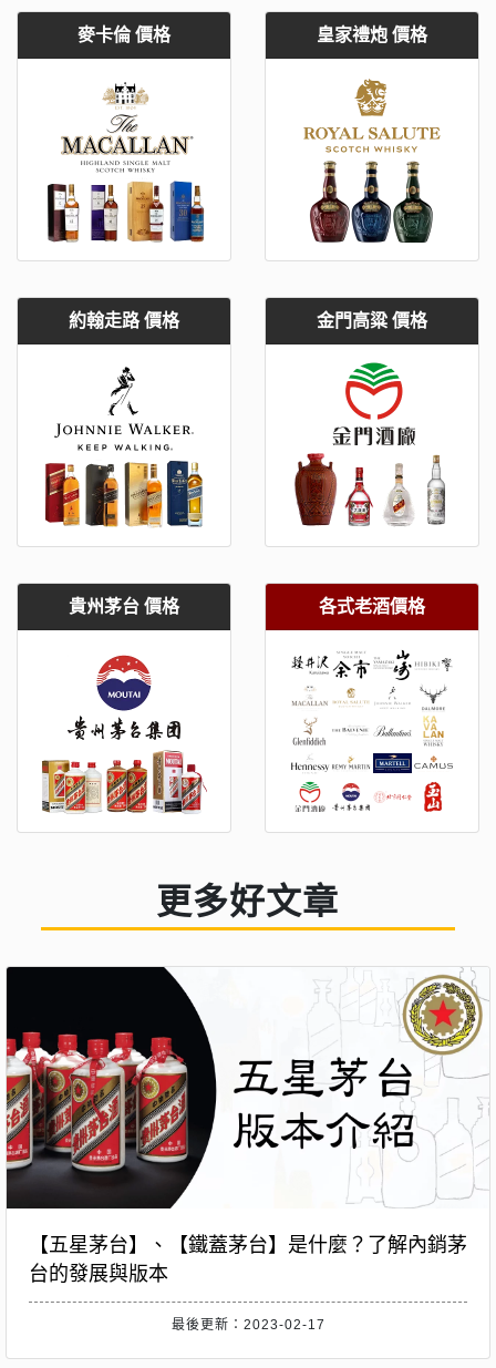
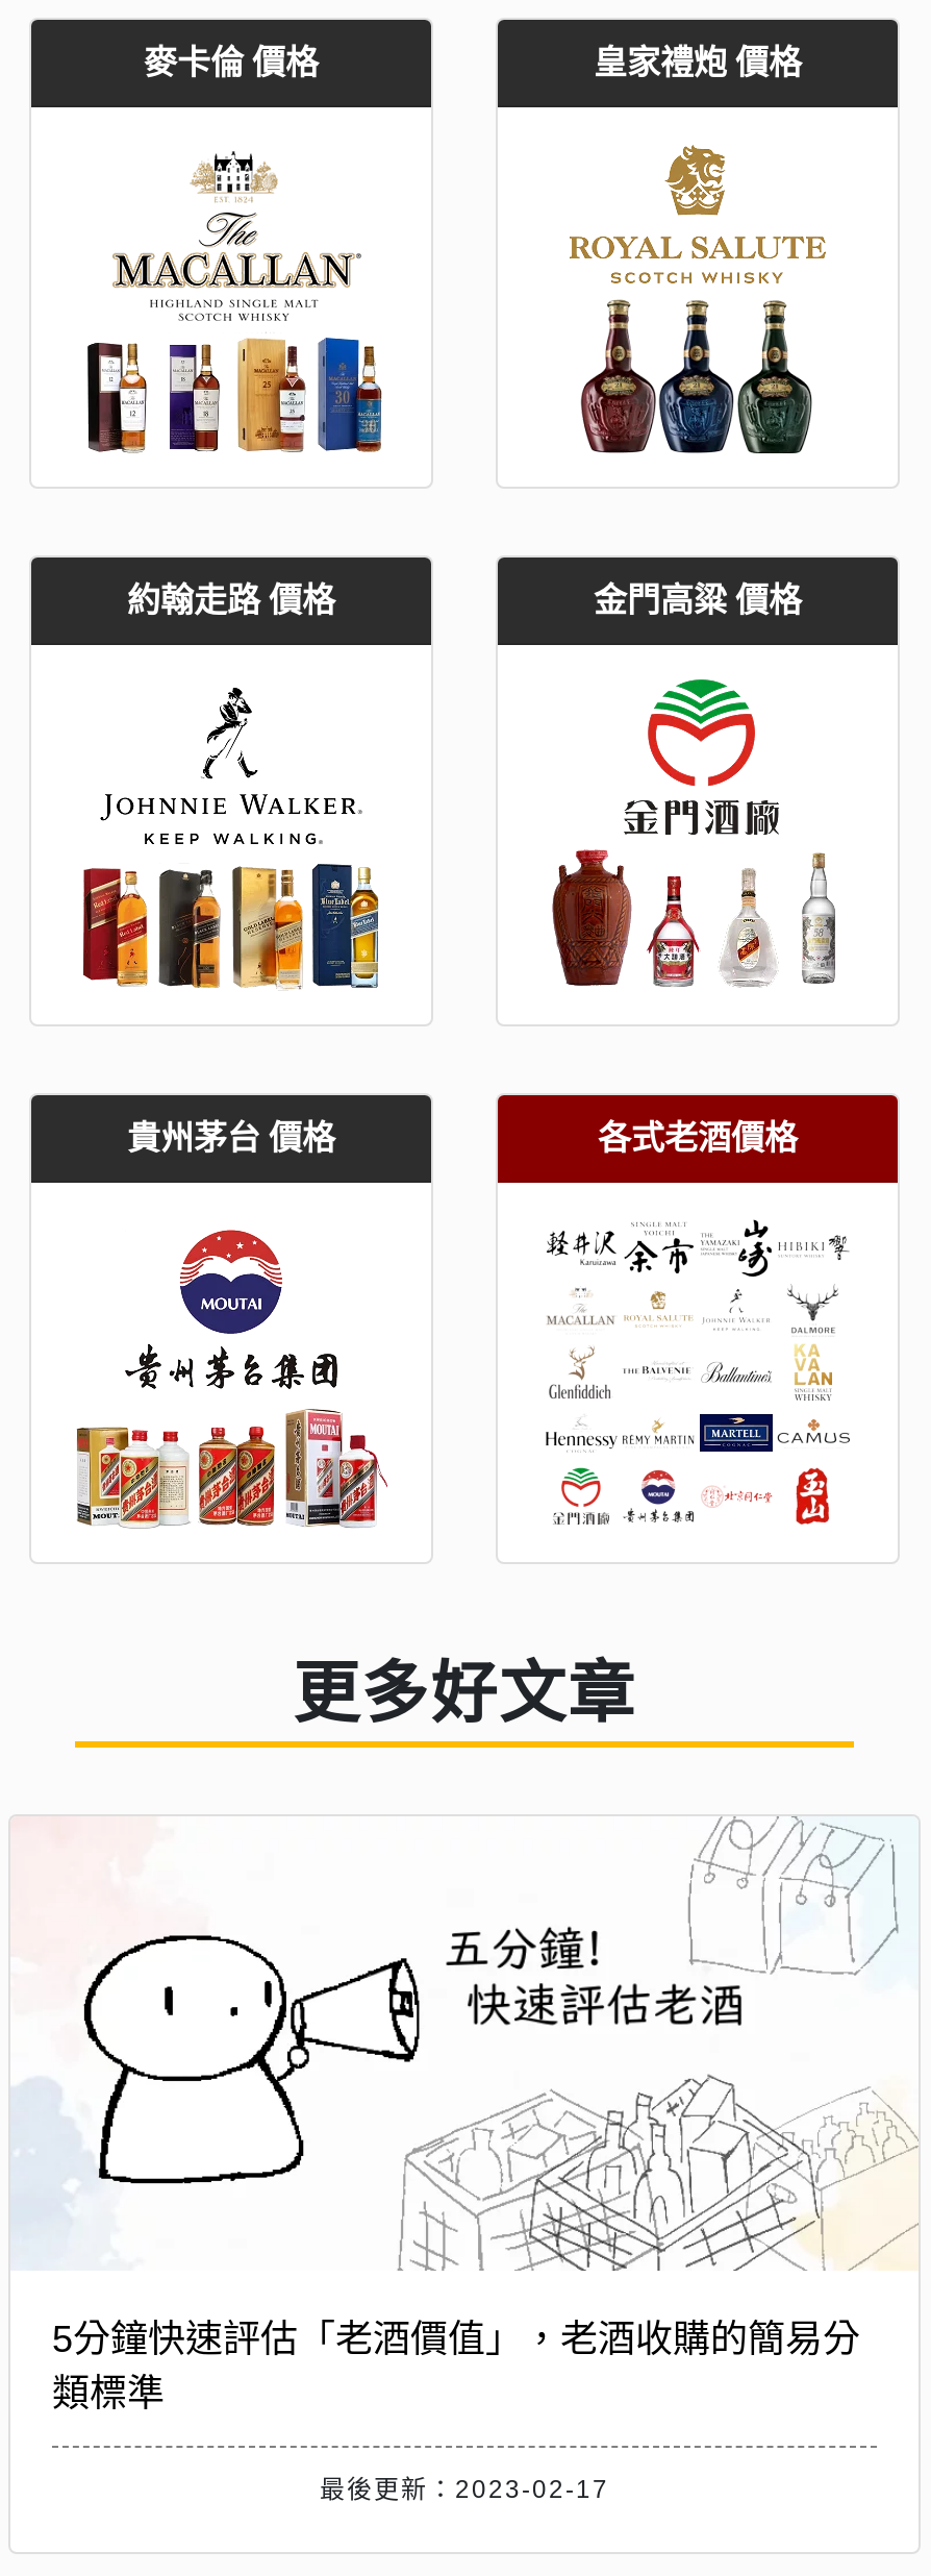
[6,966,486,1285] [image] | 【五星茅台】、【鐵蓋茅台】是什麼？了解內銷茅 | 台的發展與版本 -> [10,1816,916,2414] [image] | 5分鐘快速評估「老酒價值」，老酒收購的簡易分 | 類標準

